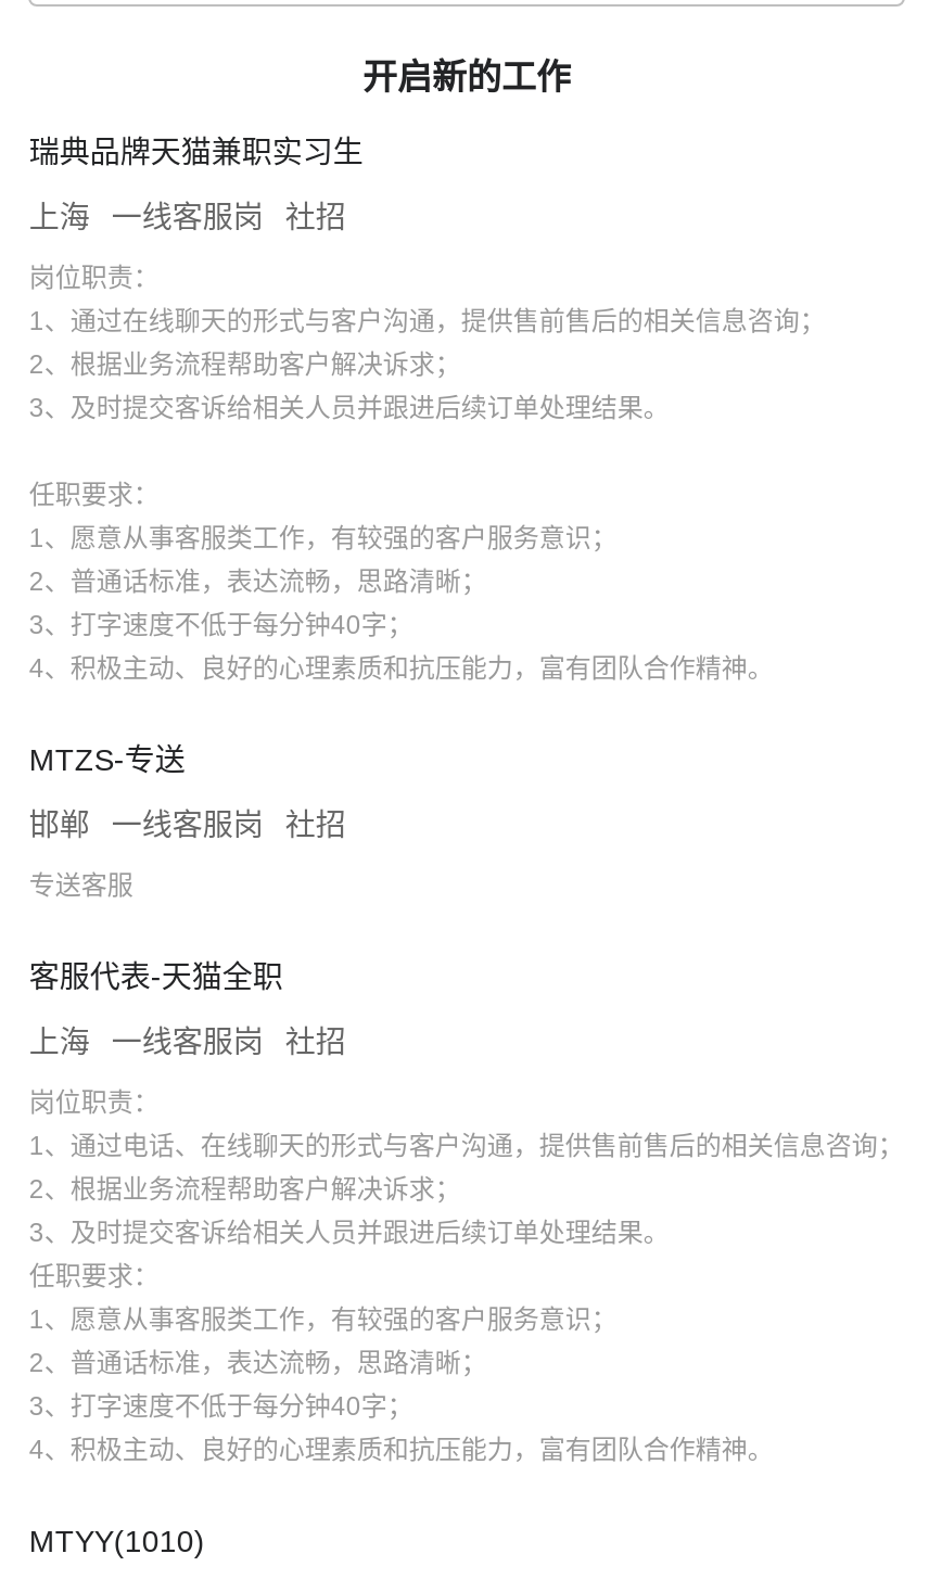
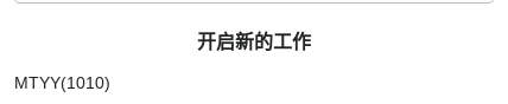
[29,135,904,1466] 瑞典品牌天猫兼职实习生 | 上海 | 一线客服岗 | 社招 | 岗位职责： | 1、通过在线聊天的形式与客户沟通，提供售前售后的相关信息咨询； | 2、根据业务流程帮助客户解决诉求； | 3、及时提交客诉给相关人员并跟进后续订单处理结果。 | 任职要求： | 1、愿意从事客服类工作，有较强的客户服务意识； | 2、普通话标准，表达流畅，思路清晰； | 3、打字速度不低于每分钟40字； | 4、积极主动、良好的心理素质和抗压能力，富有团队合作精神。 | MTZS-专送 | 邯郸 | 一线客服岗 | 社招 | 专送客服 | 客服代表-天猫全职 | 上海 | 一线客服岗 | 社招 | 岗位职责： | 1、通过电话、在线聊天的形式与客户沟通，提供售前售后的相关信息咨询； | 2、根据业务流程帮助客户解决诉求； | 3、及时提交客诉给相关人员并跟进后续订单处理结果。 | 任职要求： | 1、愿意从事客服类工作，有较强的客户服务意识； | 2、普通话标准，表达流畅，思路清晰； | 3、打字速度不低于每分钟40字； | 4、积极主动、良好的心理素质和抗压能力，富有团队合作精神。 -> none

